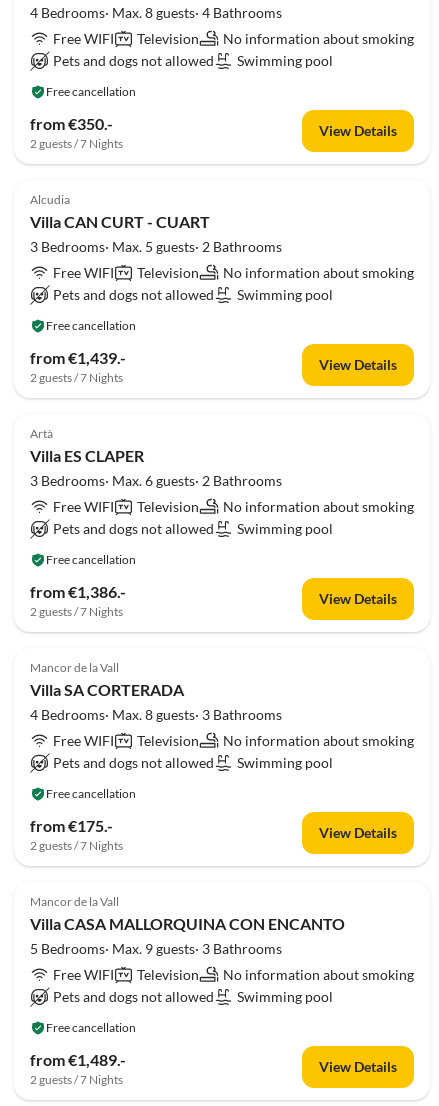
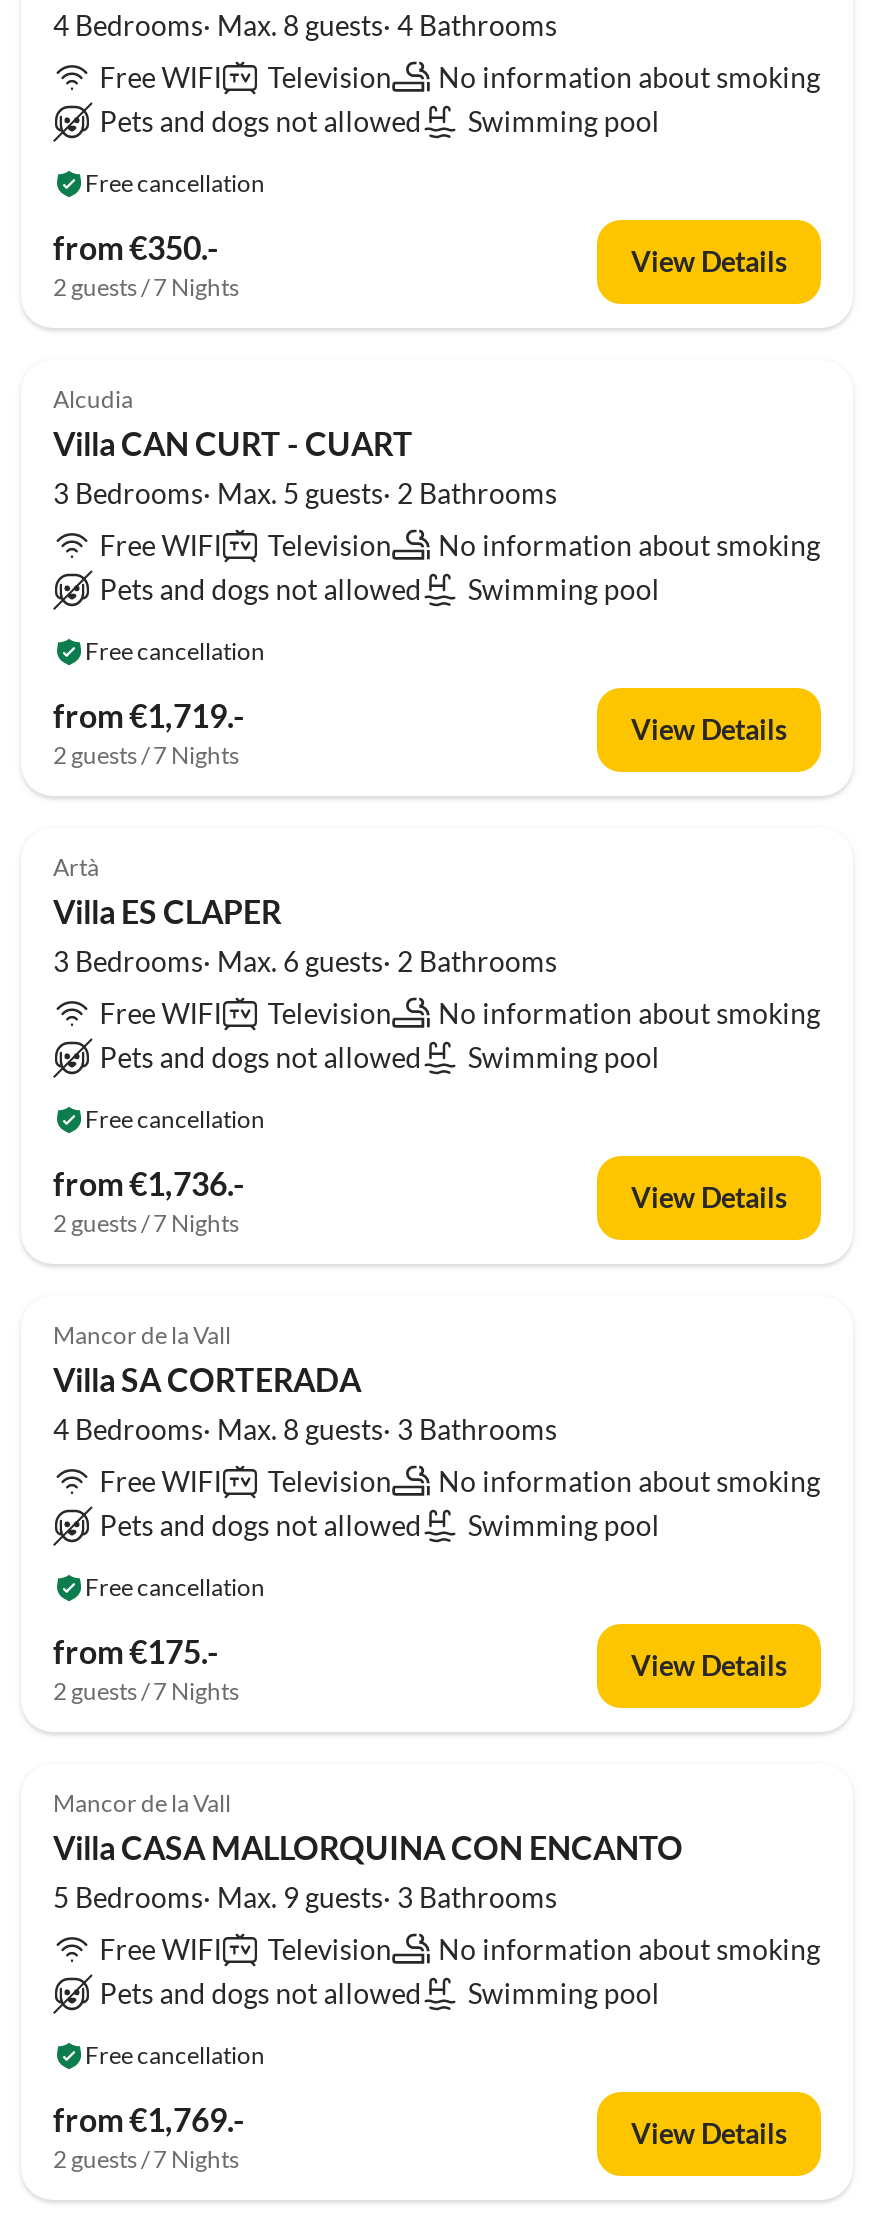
[30,348,126,367] from €1,439.- -> [53,696,245,734] from €1,719.-
[30,582,126,601] from €1,386.- -> [53,1164,245,1202] from €1,736.-
[30,1050,126,1069] from €1,489.- -> [53,2100,245,2138] from €1,769.-

